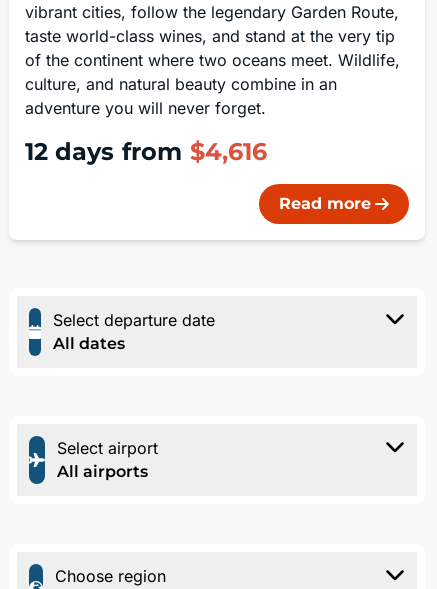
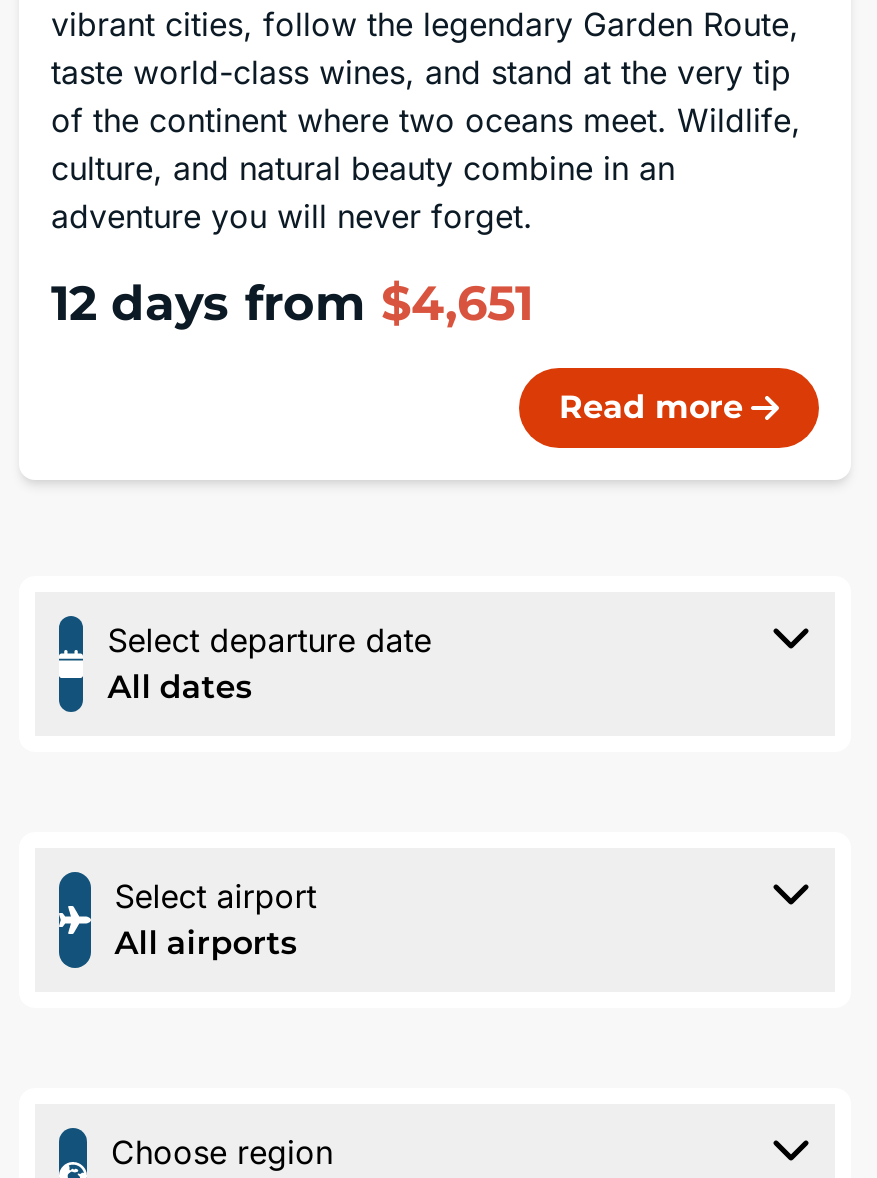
[25,137,267,166] 12 days from $4,616 -> [51,274,533,332] 12 days from $4,651

